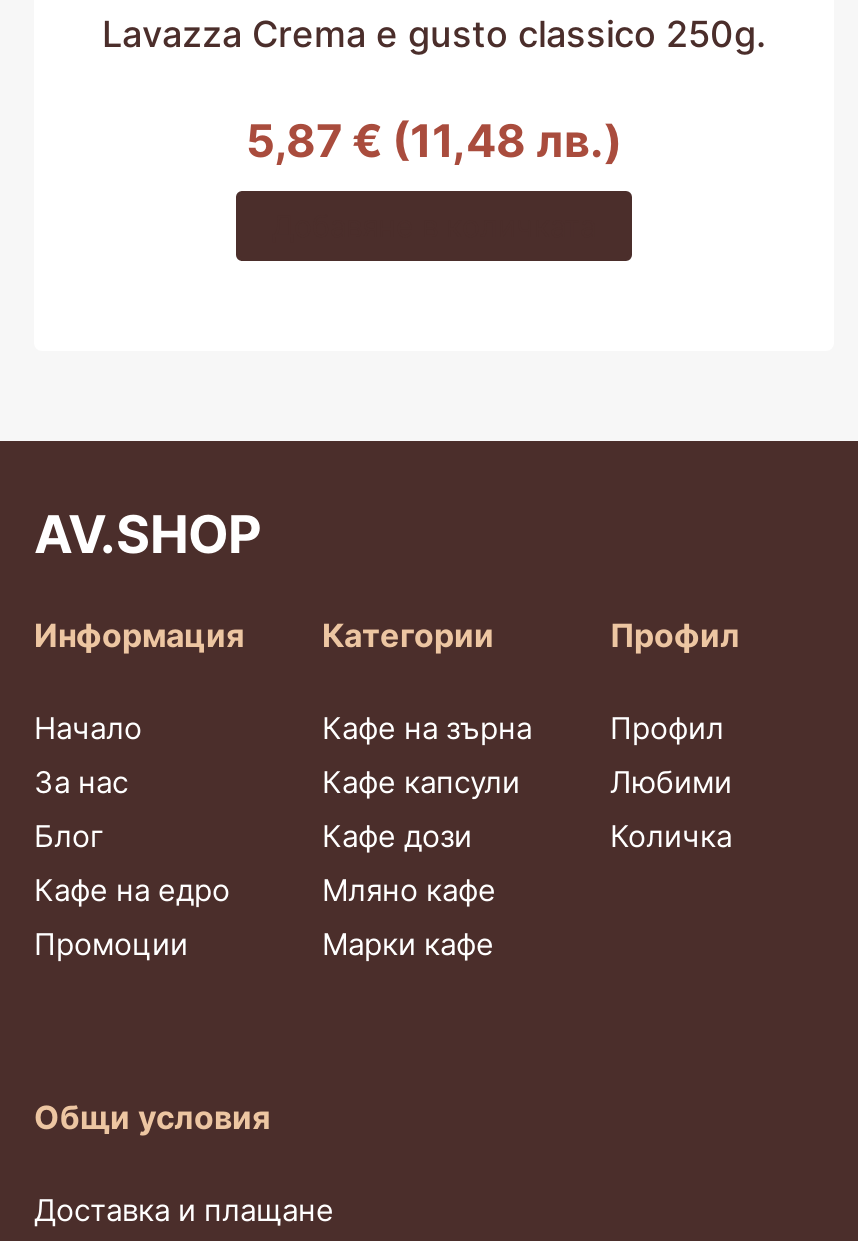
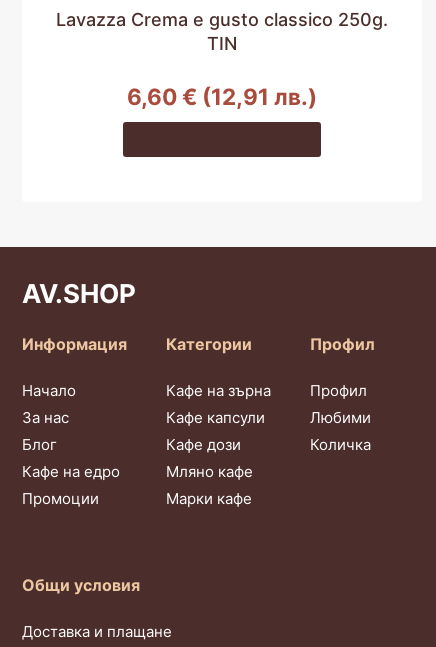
[246,114,622,168] 5,87 €(11,48 лв.) -> [127,33,317,110] TIN | 6,60 €(12,91 лв.)

